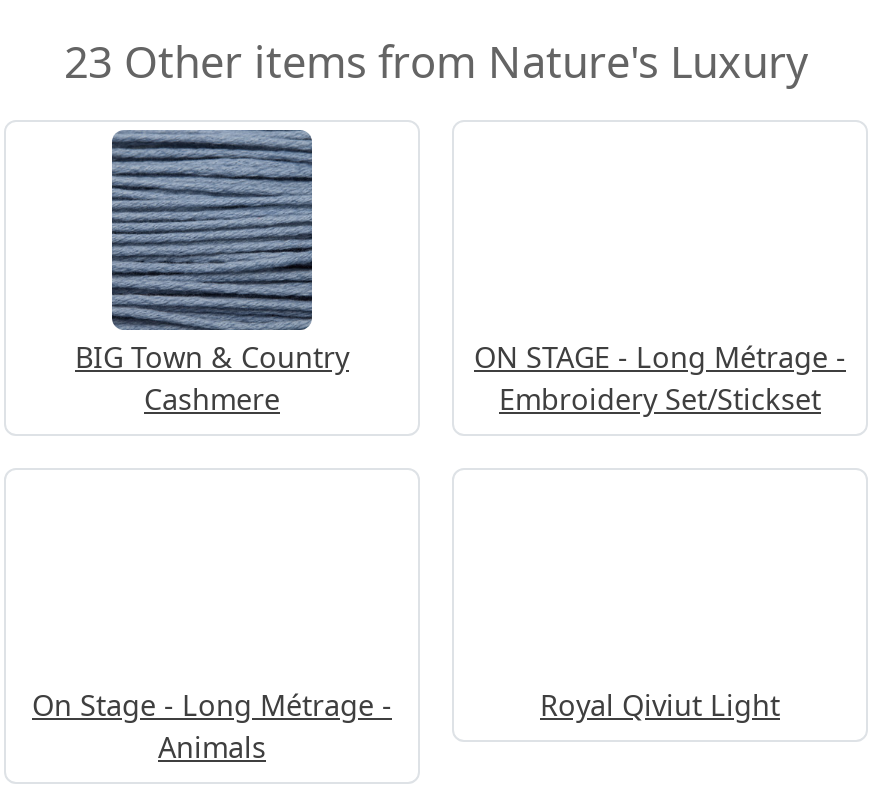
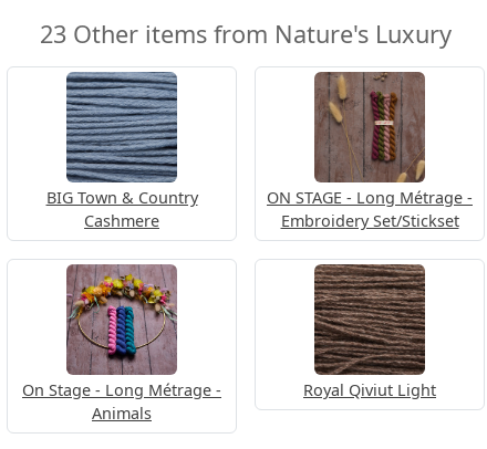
none -> [313,71,426,184] [image]
none -> [65,263,178,376] [image]
none -> [313,263,426,376] [image]

